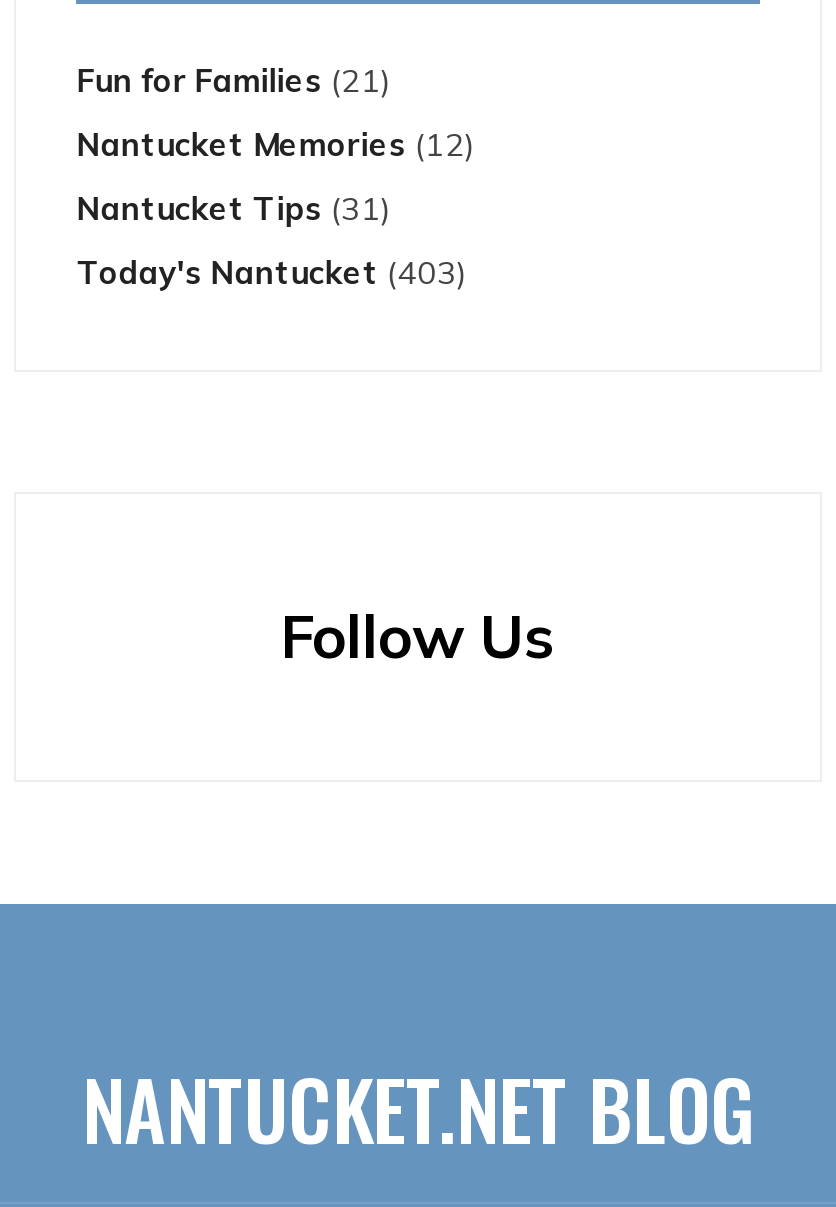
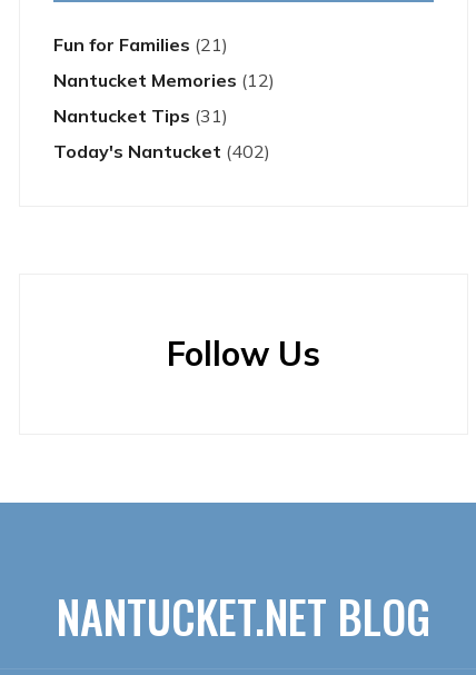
[77,252,467,292] Today's Nantucket (403) -> [54,140,271,163] Today's Nantucket (402)

